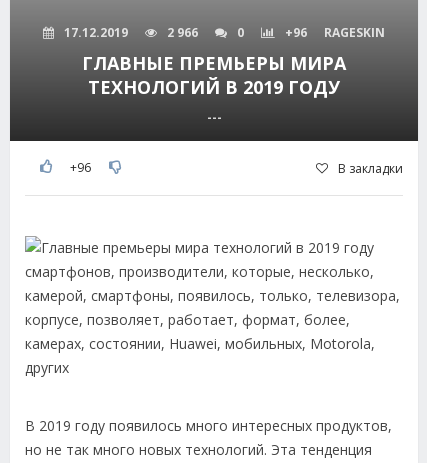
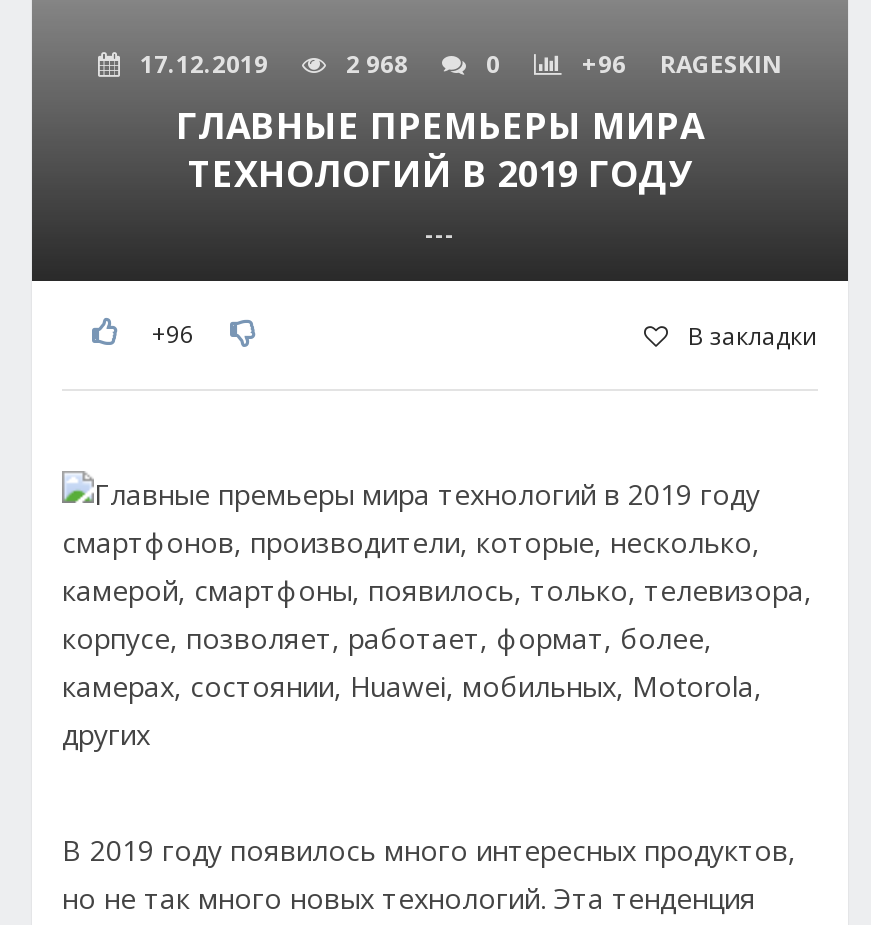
[167,24,198,41] 2 966 -> [346,47,408,81] 2 968

